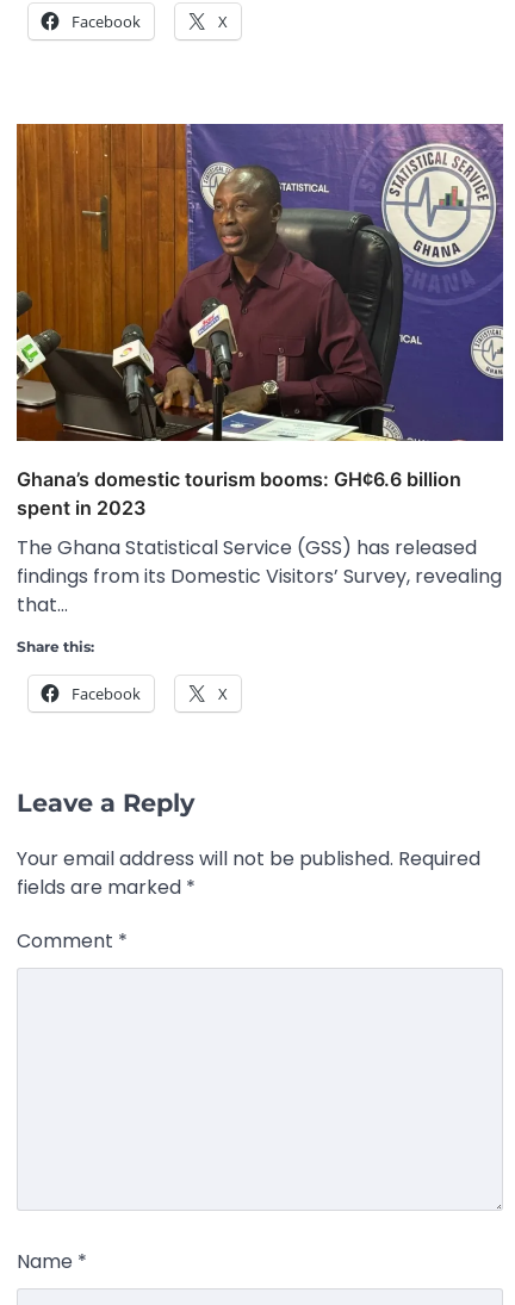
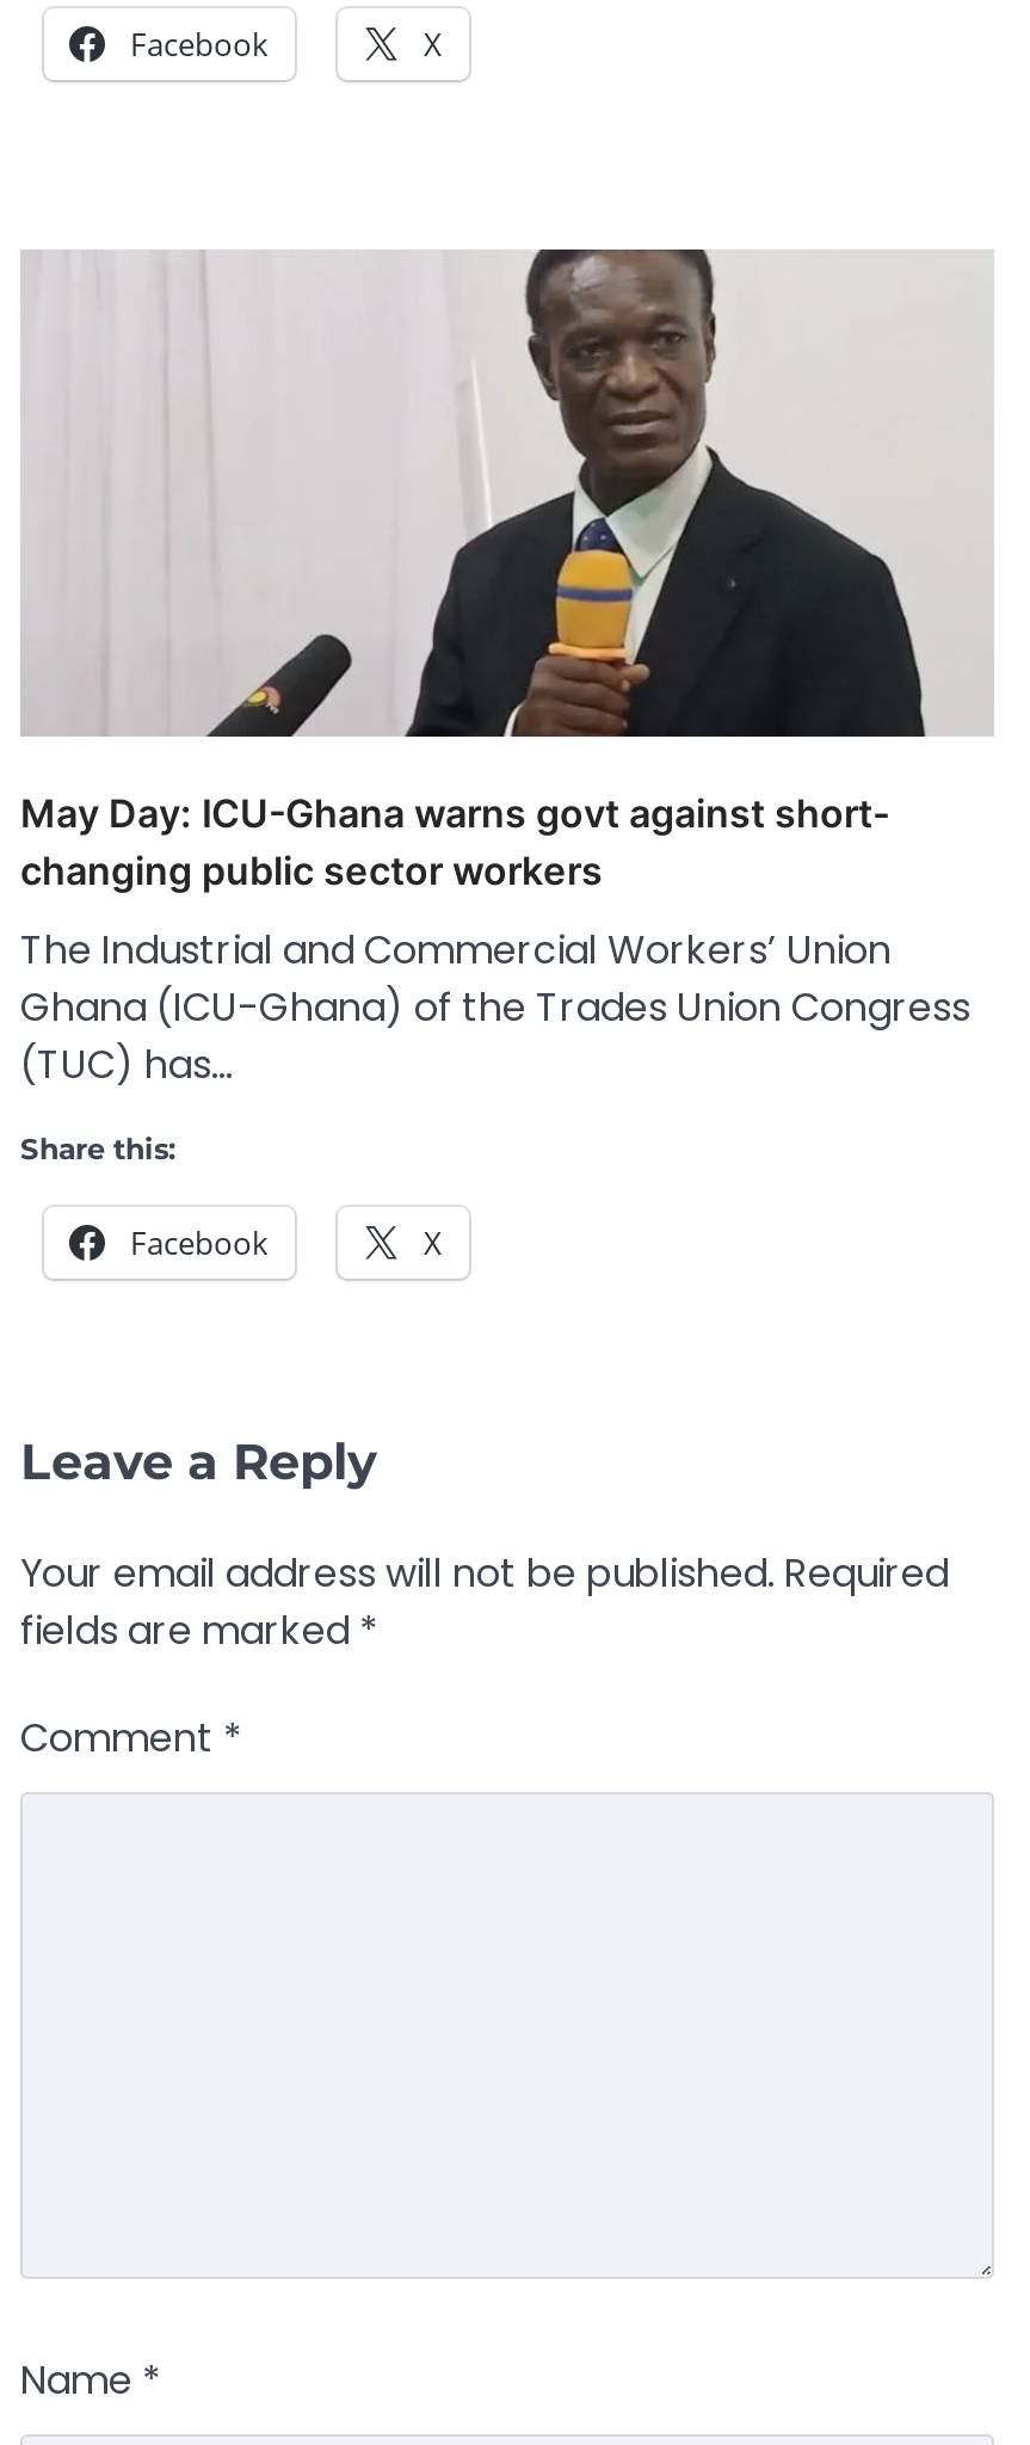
[15,123,504,520] [image] | Ghana’s domestic tourism booms: GH¢6.6 billion | spent in 2023 -> [20,247,994,894] [image] | May Day: ICU-Ghana warns govt against short- | changing public sector workers
[17,534,502,619] The Ghana Statistical Service (GSS) has released | findings from its Domestic Visitors’ Survey, revealing | that… -> [20,923,970,1092] The Industrial and Commercial Workers’ Union | Ghana (ICU-Ghana) of the Trades Union Congress | (TUC) has…

